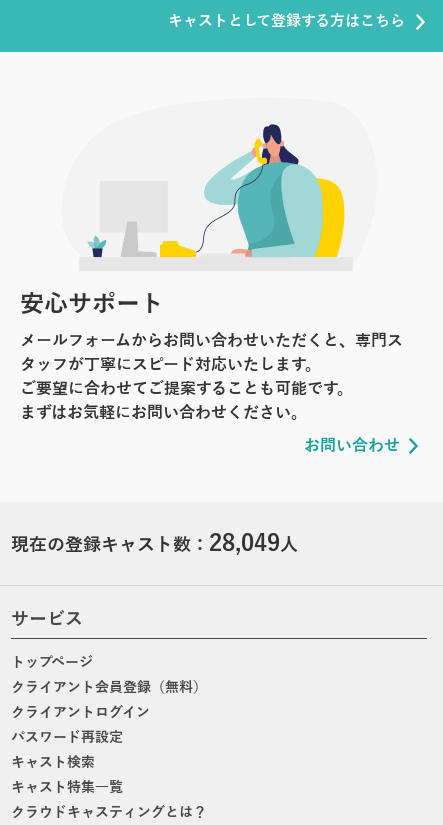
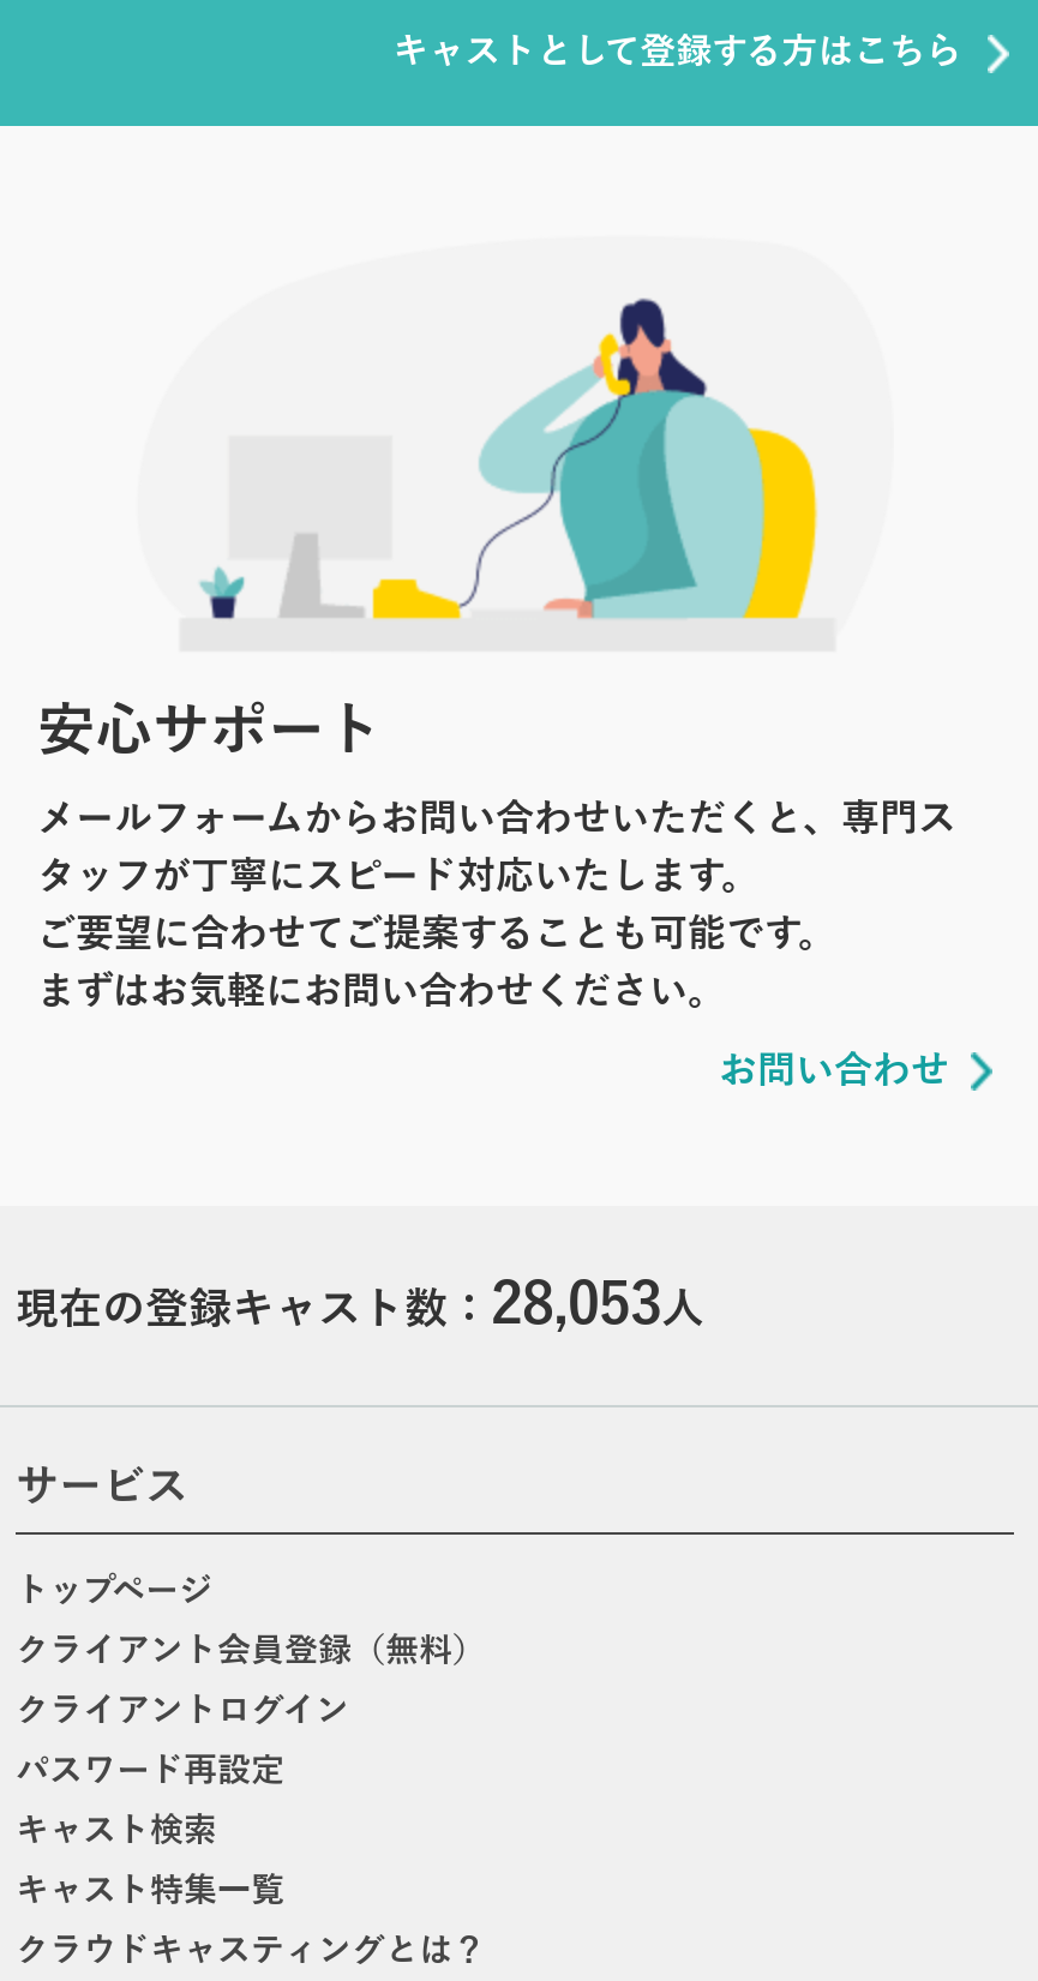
[11,530,298,556] 現在の登録キャスト数：28,049人 -> [16,1273,704,1335] 現在の登録キャスト数：28,053人

